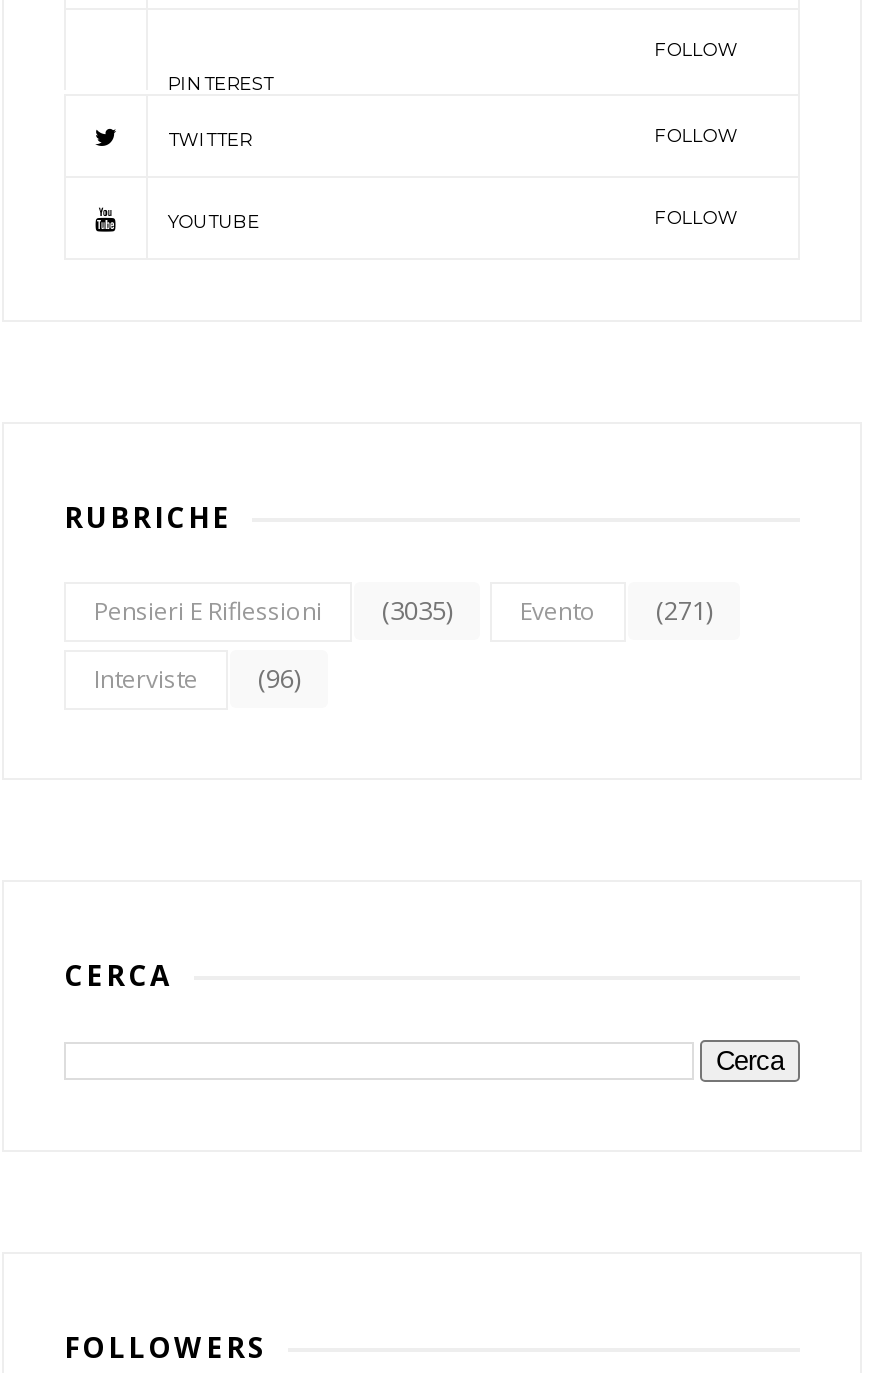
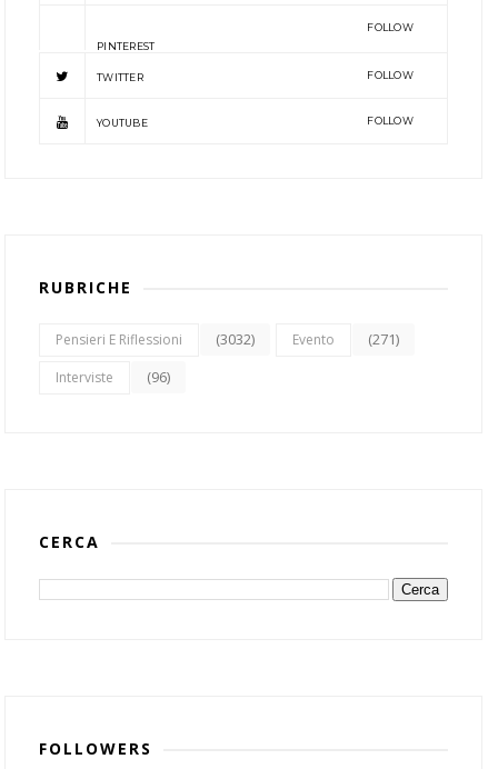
[94,591,712,627] Pensieri E Riflessioni (3035) Evento (271) -> [56,328,399,348] Pensieri E Riflessioni (3032) Evento (271)

